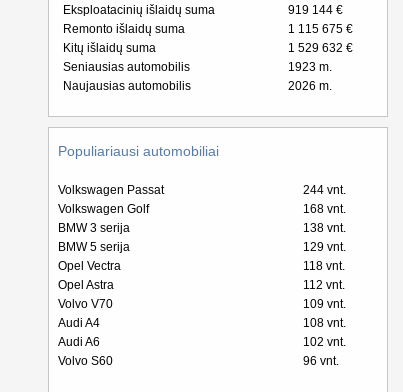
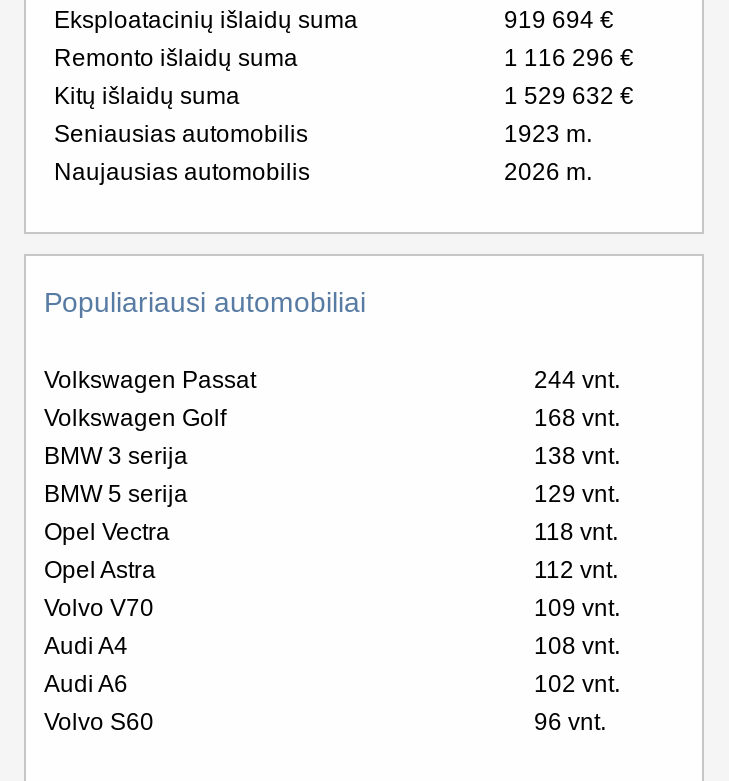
[288,3,343,17] 919 144 € -> [504,6,614,34] 919 694 €
[288,22,353,36] 1 115 675 € -> [504,44,634,72] 1 116 296 €

